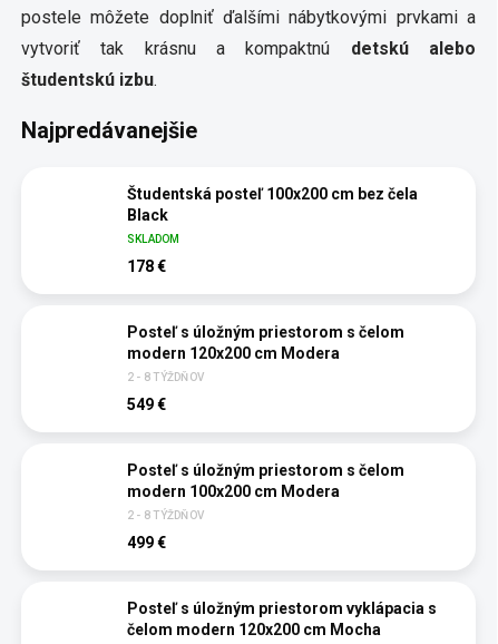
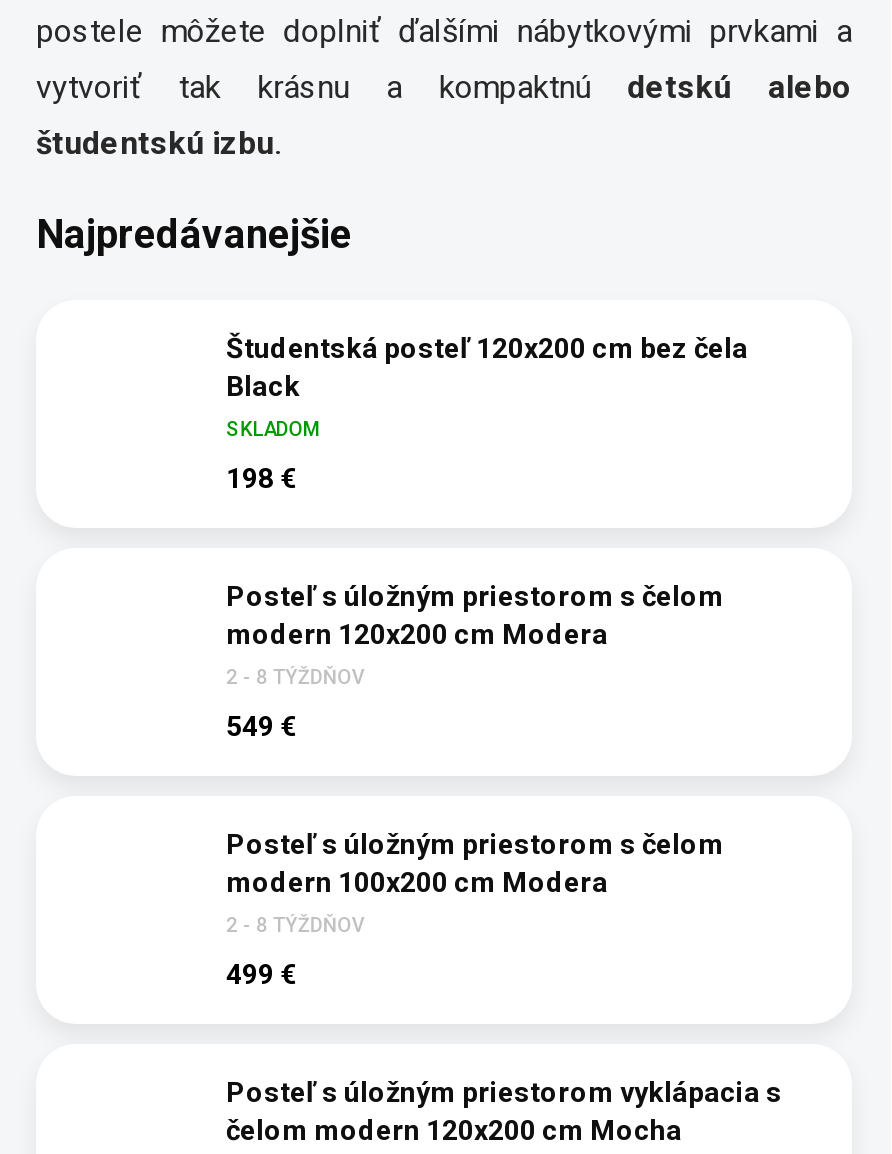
[127,185,418,202] Študentská posteľ 100x200 cm bez čela -> [226,331,748,363] Študentská posteľ 120x200 cm bez čela
[127,257,166,275] 178 € -> [226,461,296,493] 198 €

